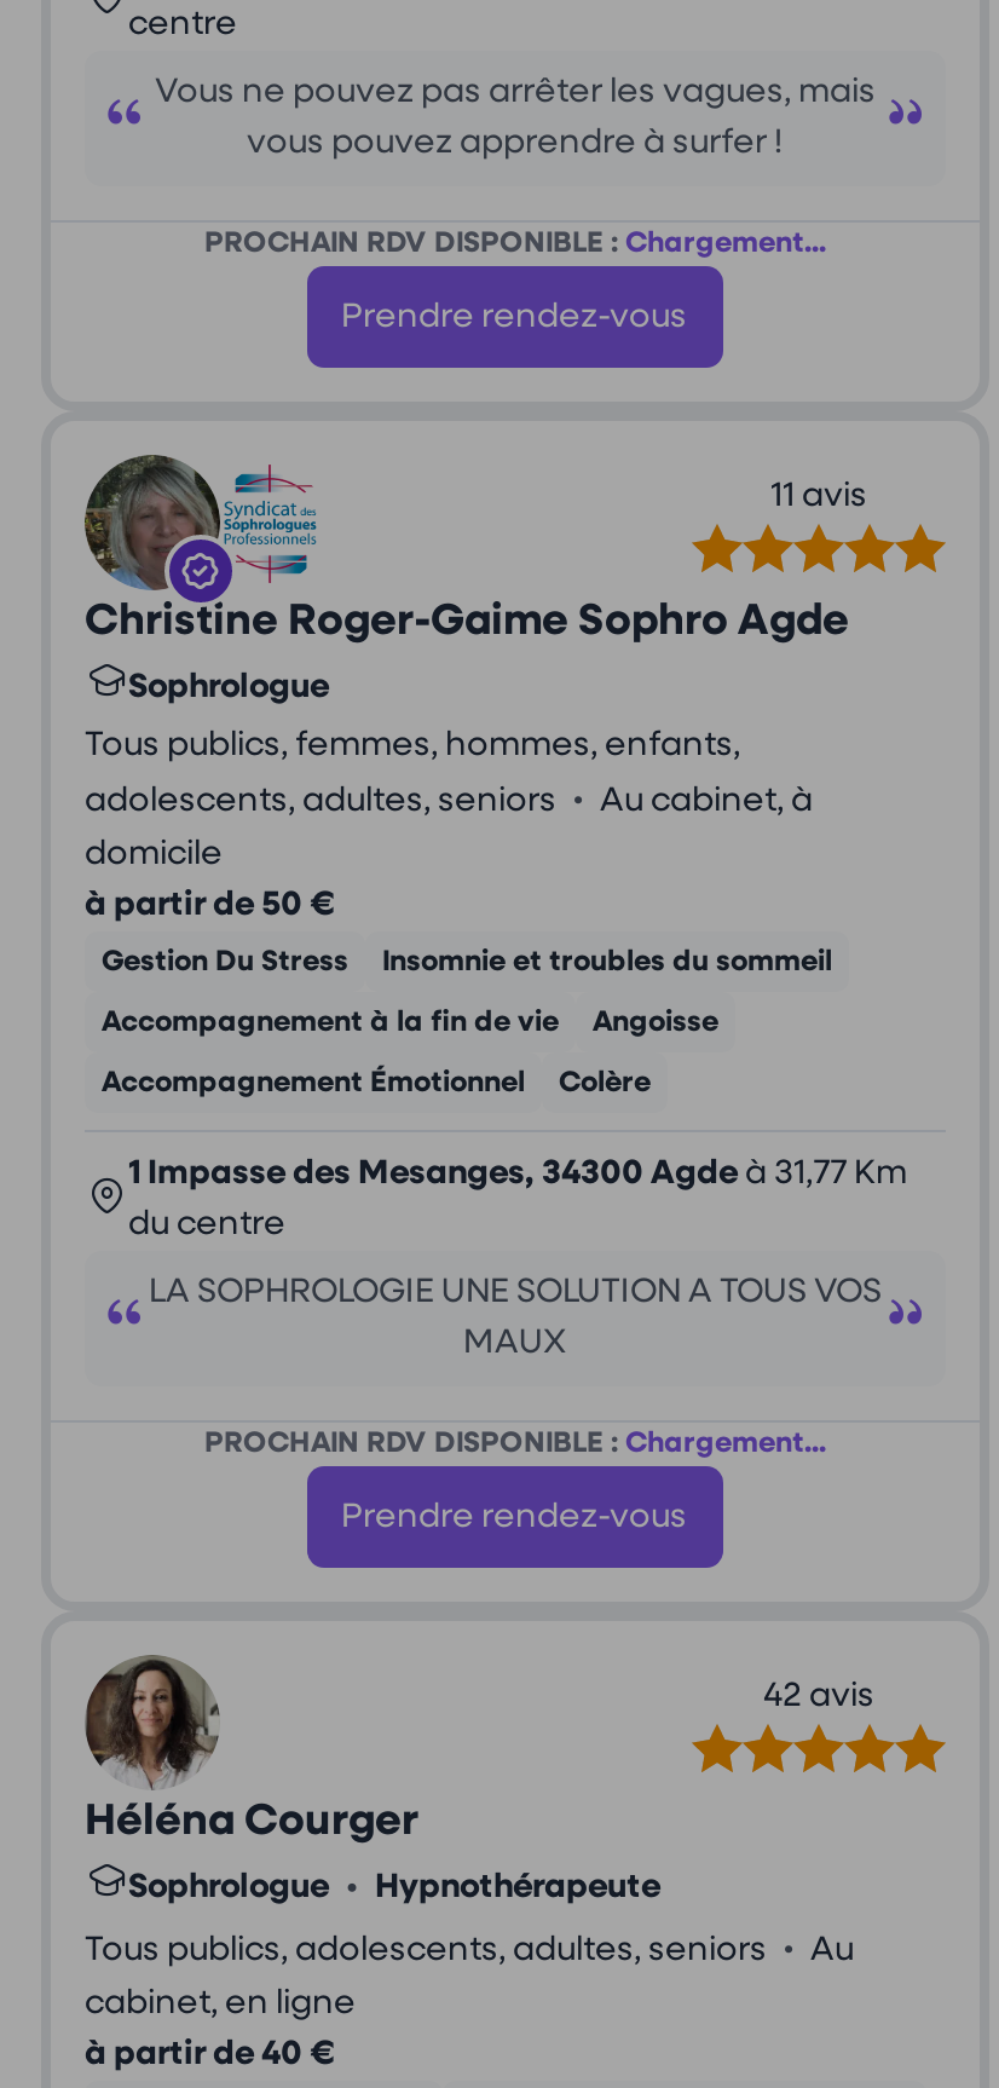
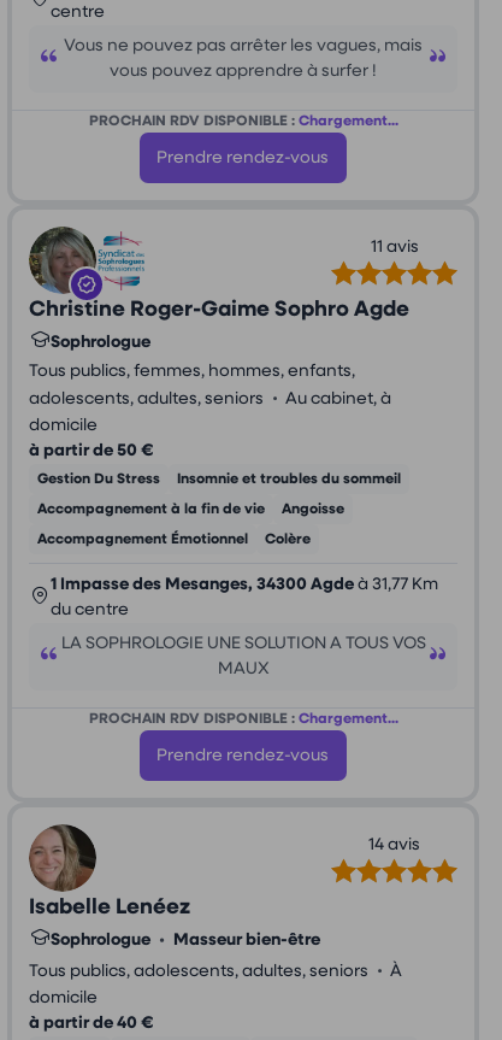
[85,1655,418,1844] [image] | Héléna Courger -> [29,825,190,919] [image] | Isabelle Lenéez
[763,1680,874,1714] 42 avis -> [368,837,420,854] 14 avis
[128,1871,660,1905] Sophrologue • Hypnothérapeute -> [51,932,320,949] Sophrologue • Masseur bien-être
[85,1931,854,2021] Tous publics, adolescents, adultes, seniors • Au | cabinet, en ligne -> [29,962,402,1007] Tous publics, adolescents, adultes, seniors • À | domicile

